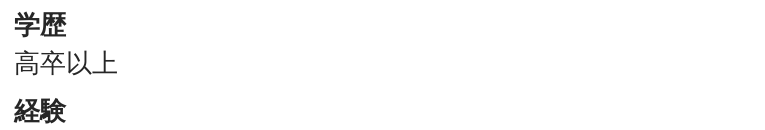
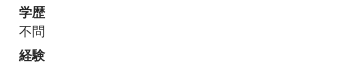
[14,48,118,78] 高卒以上 -> [19,24,45,39] 不問

